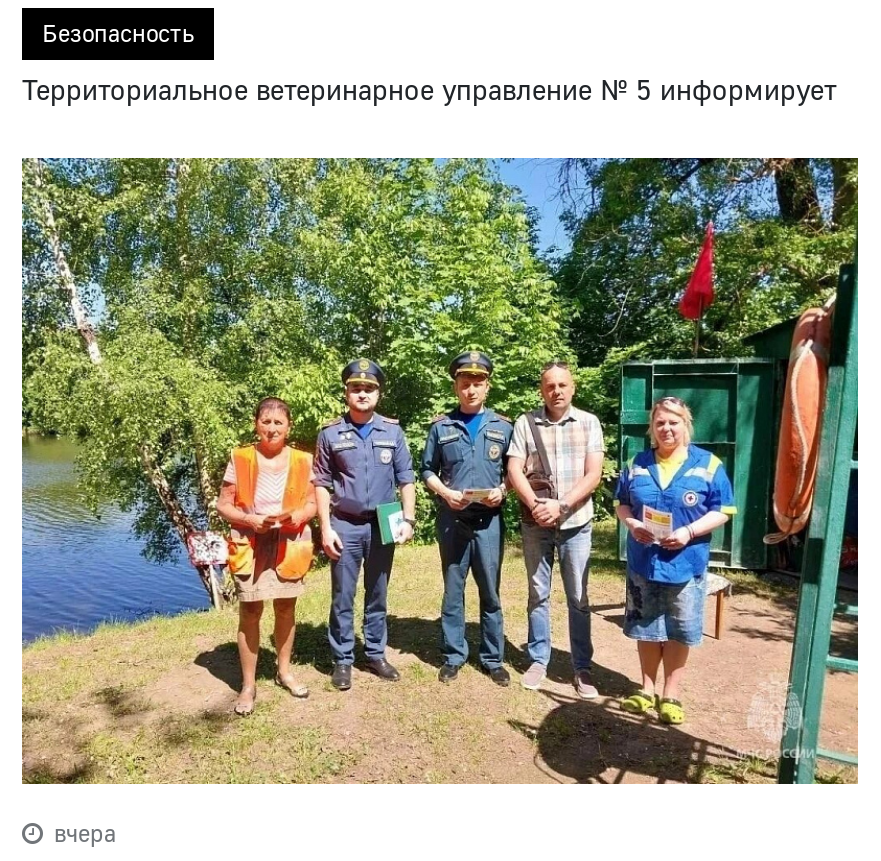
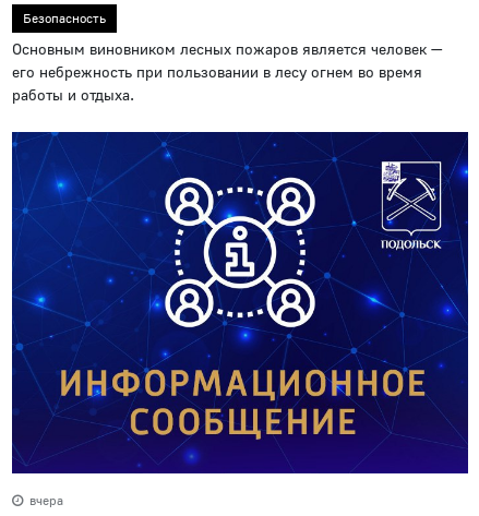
[22,71,836,105] Территориальное ветеринарное управление № 5 информирует -> [12,39,443,103] Основным виновником лесных пожаров является человек — | его небрежность при пользовании в лесу огнем во время | работы и отдыха.
[20,158,860,786] [image] -> [11,131,469,475] [image]

